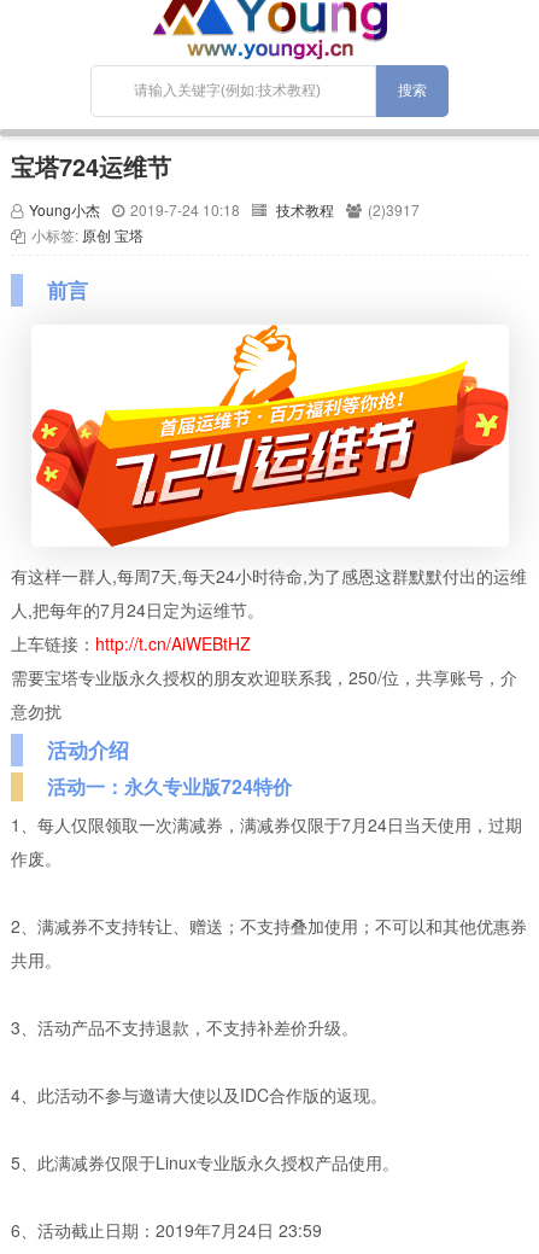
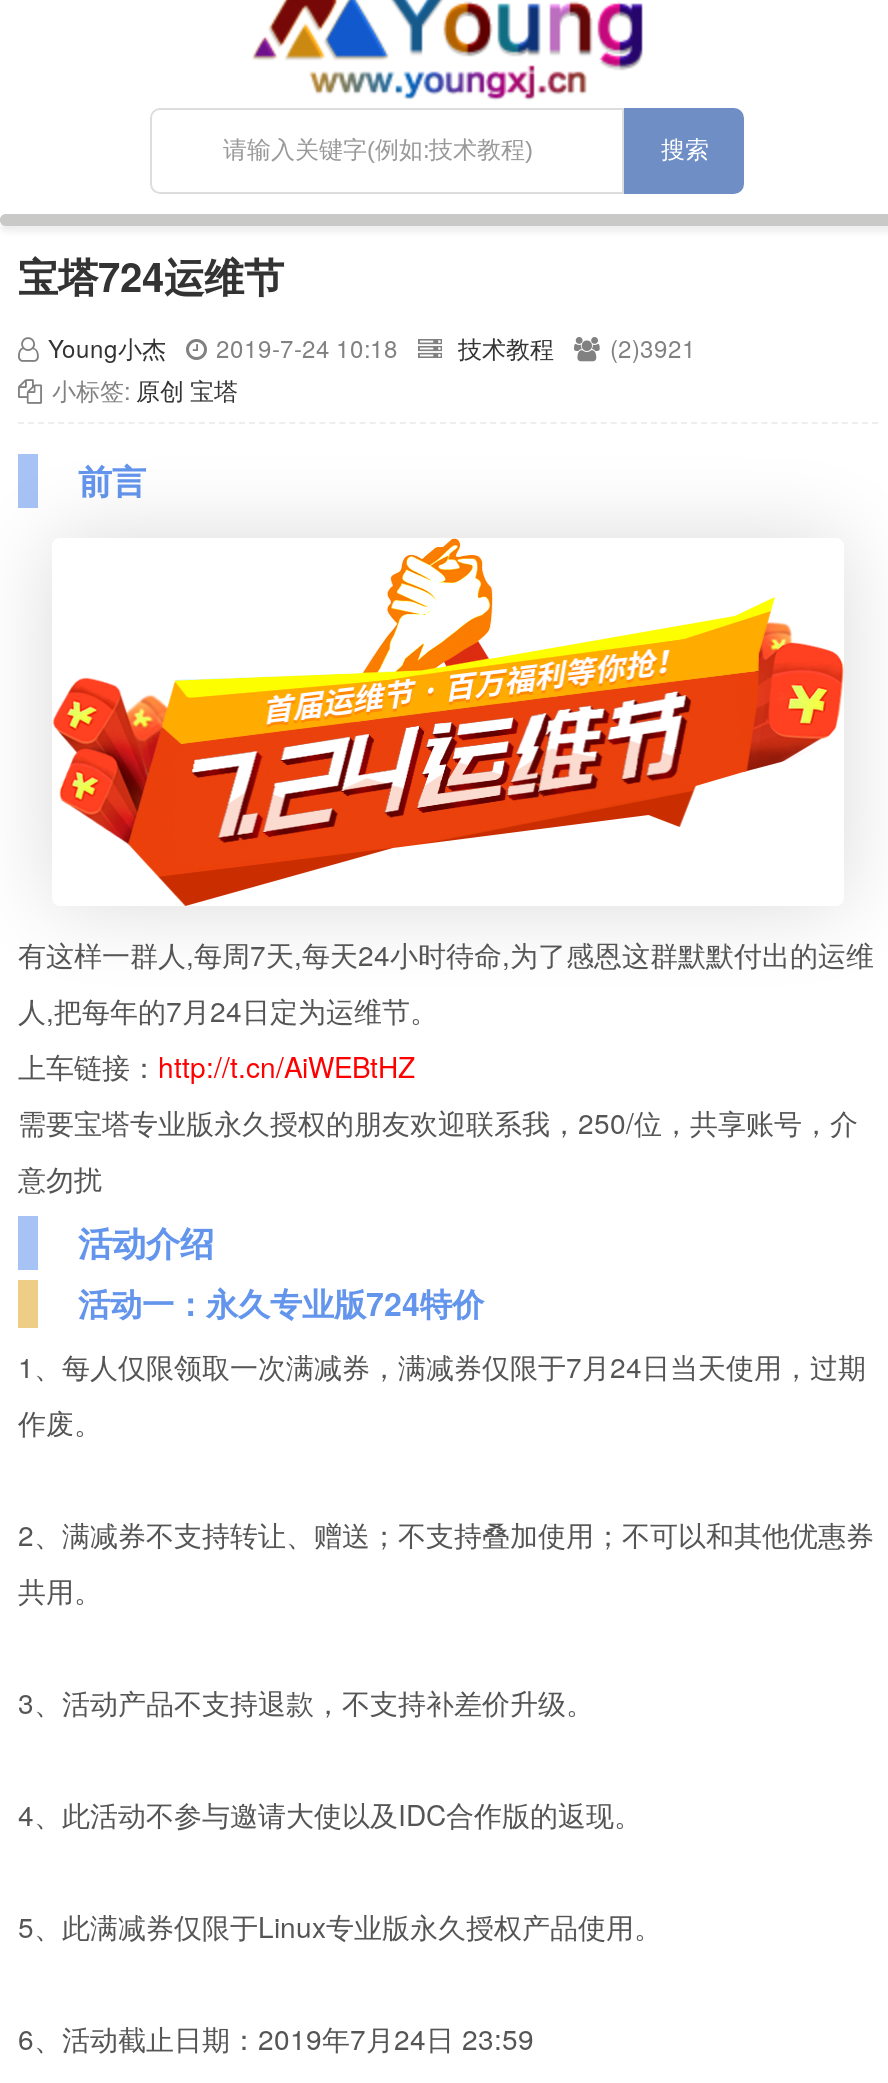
[29,199,420,220] Young小杰 2019-7-24 10:18 技术教程 (2)3917 -> [48,330,696,364] Young小杰 2019-7-24 10:18 技术教程 (2)3921

